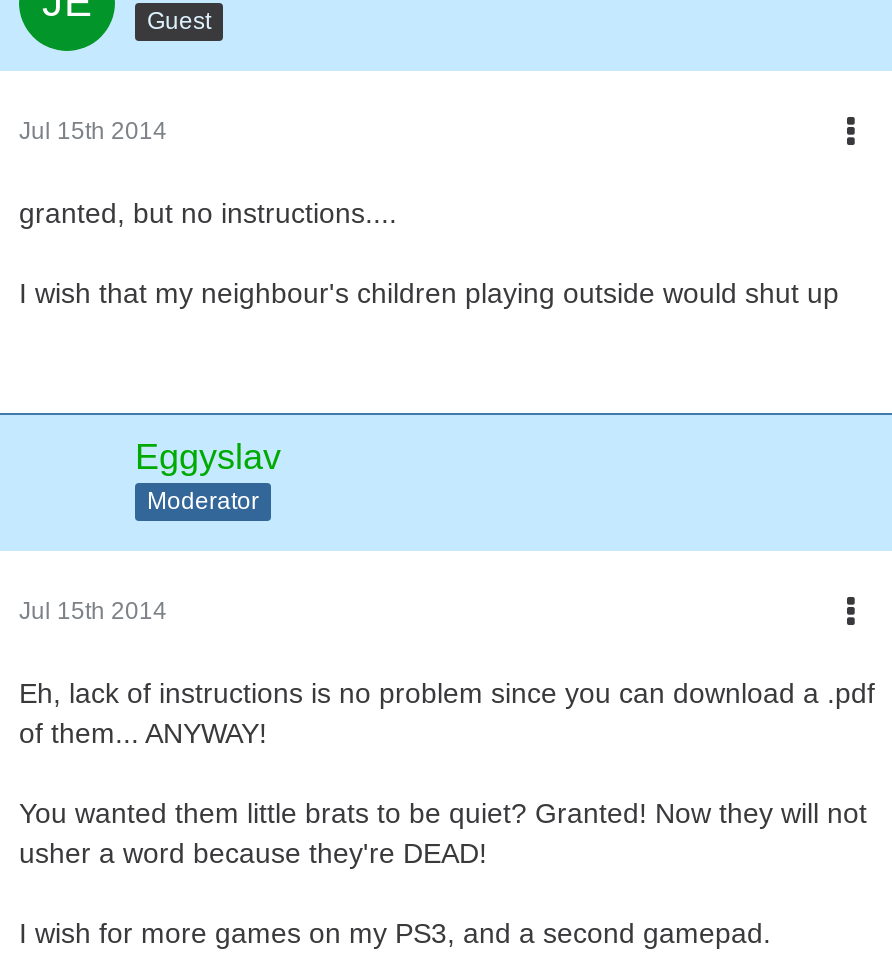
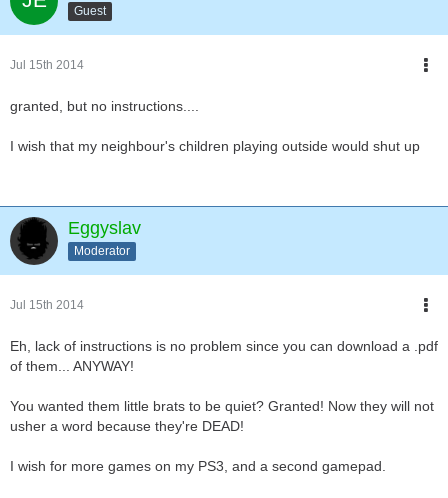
none -> [9,216,59,266] [image]

